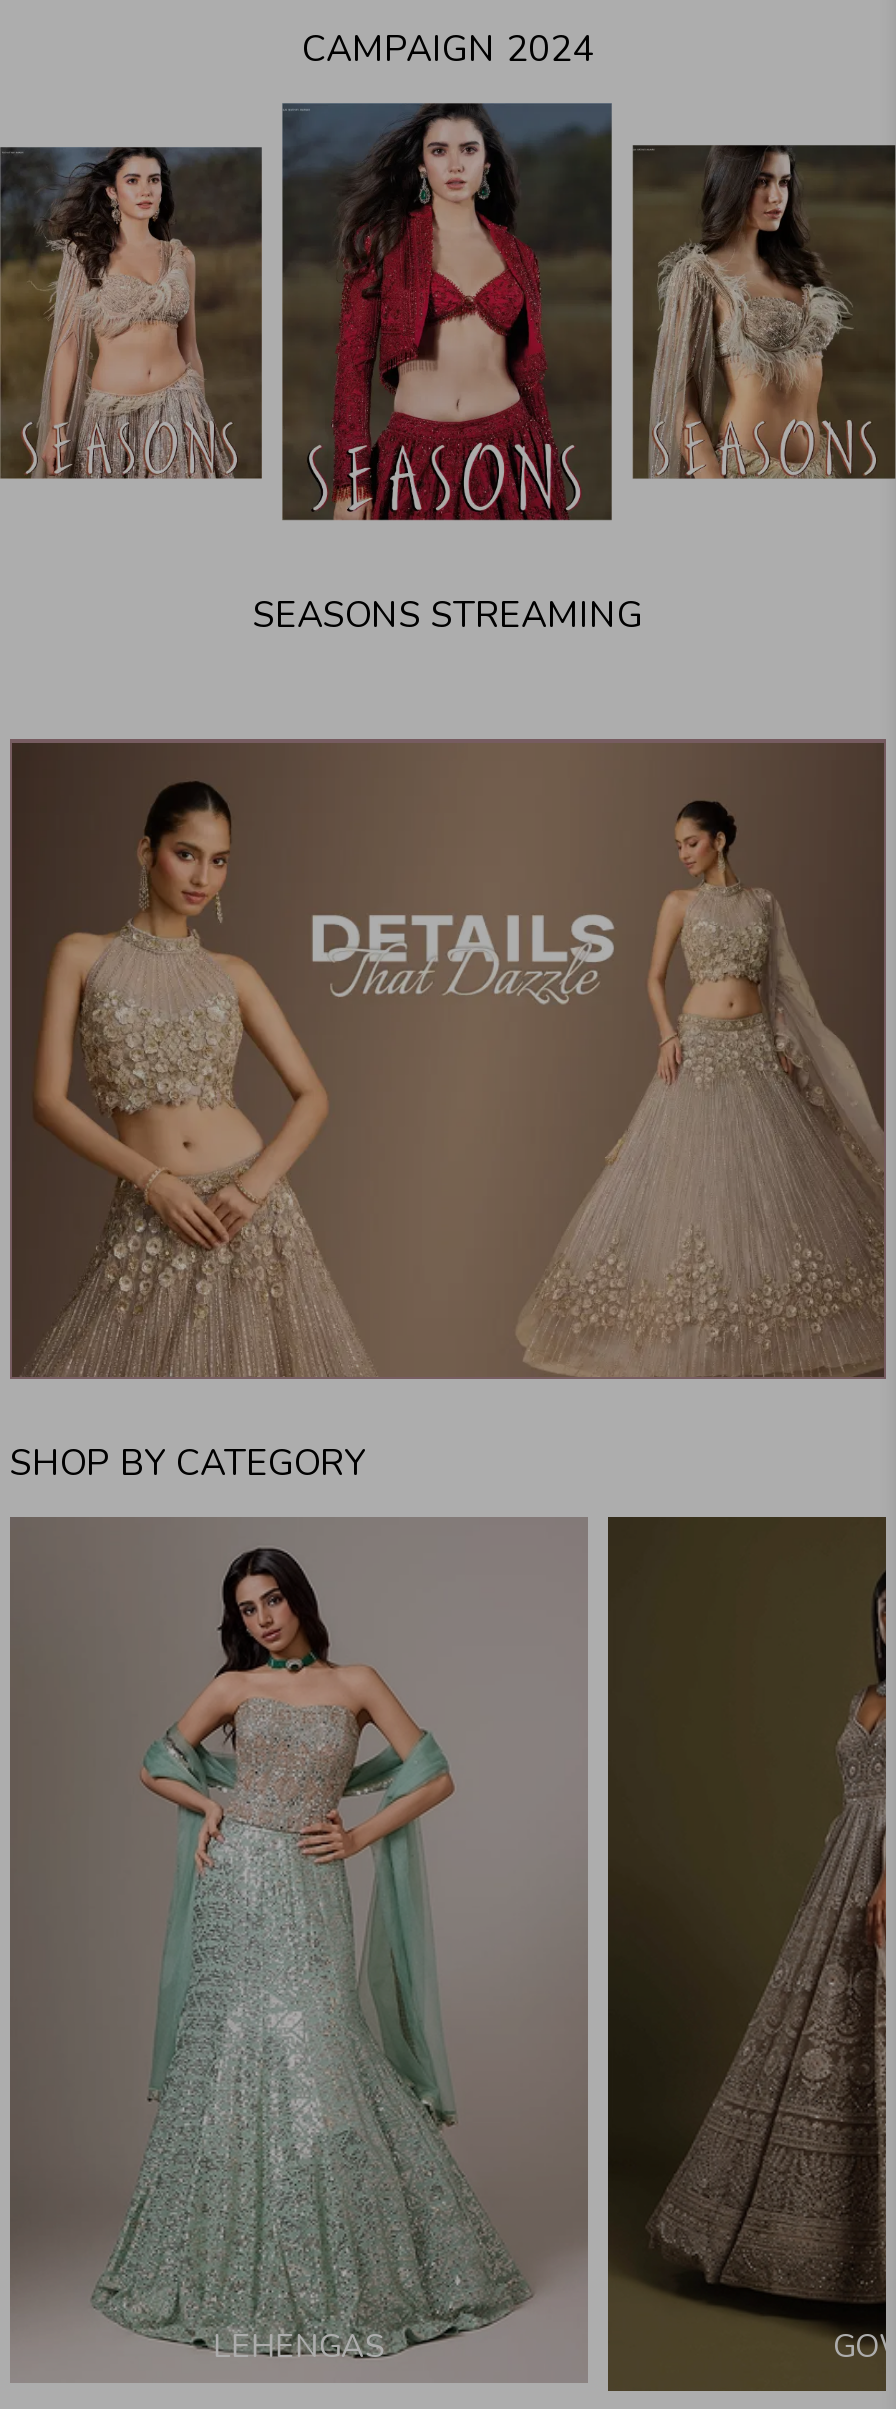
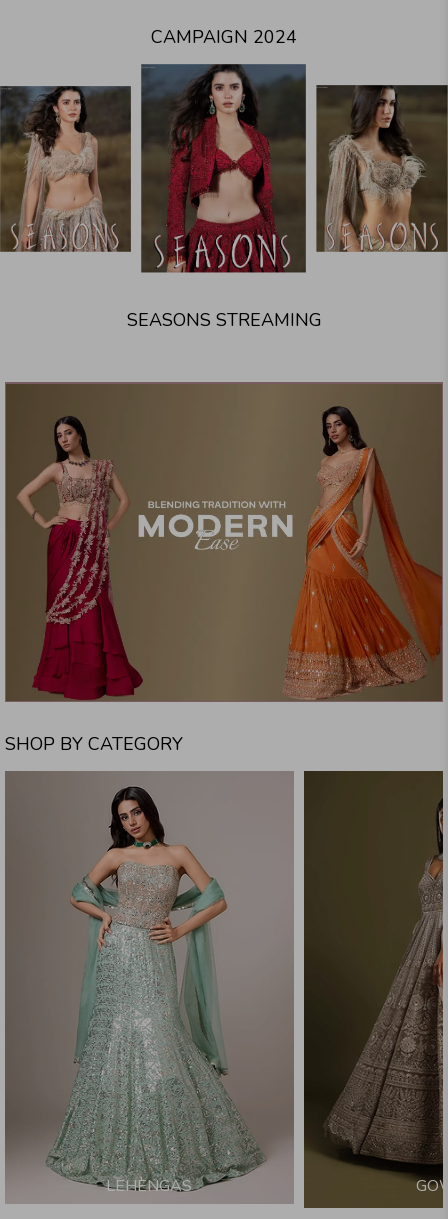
[16,747,884,1377] [image] -> [9,390,442,701] [image]

